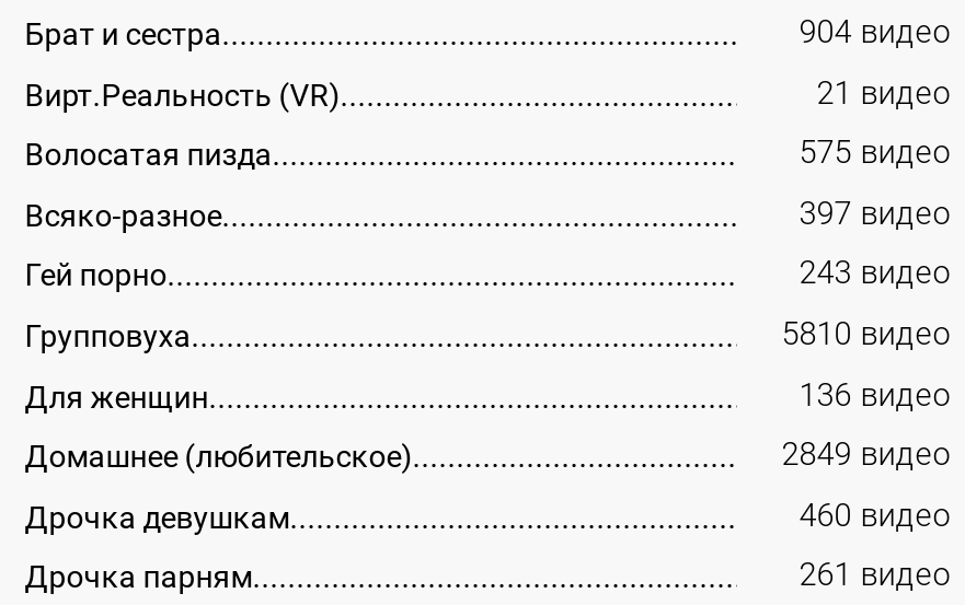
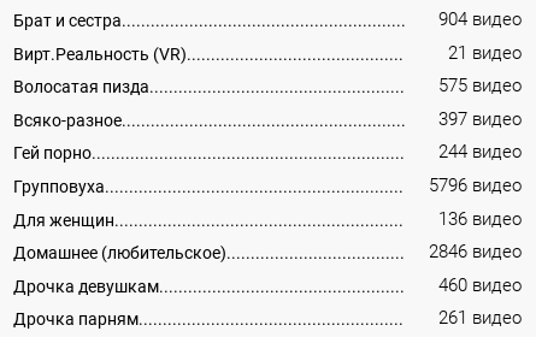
[799,256,950,293] 243 видео -> [439,143,522,163] 244 видео
[782,316,950,353] 5810 видео -> [429,176,522,196] 5796 видео
[782,437,950,474] 2849 видео -> [429,242,522,263] 2846 видео

